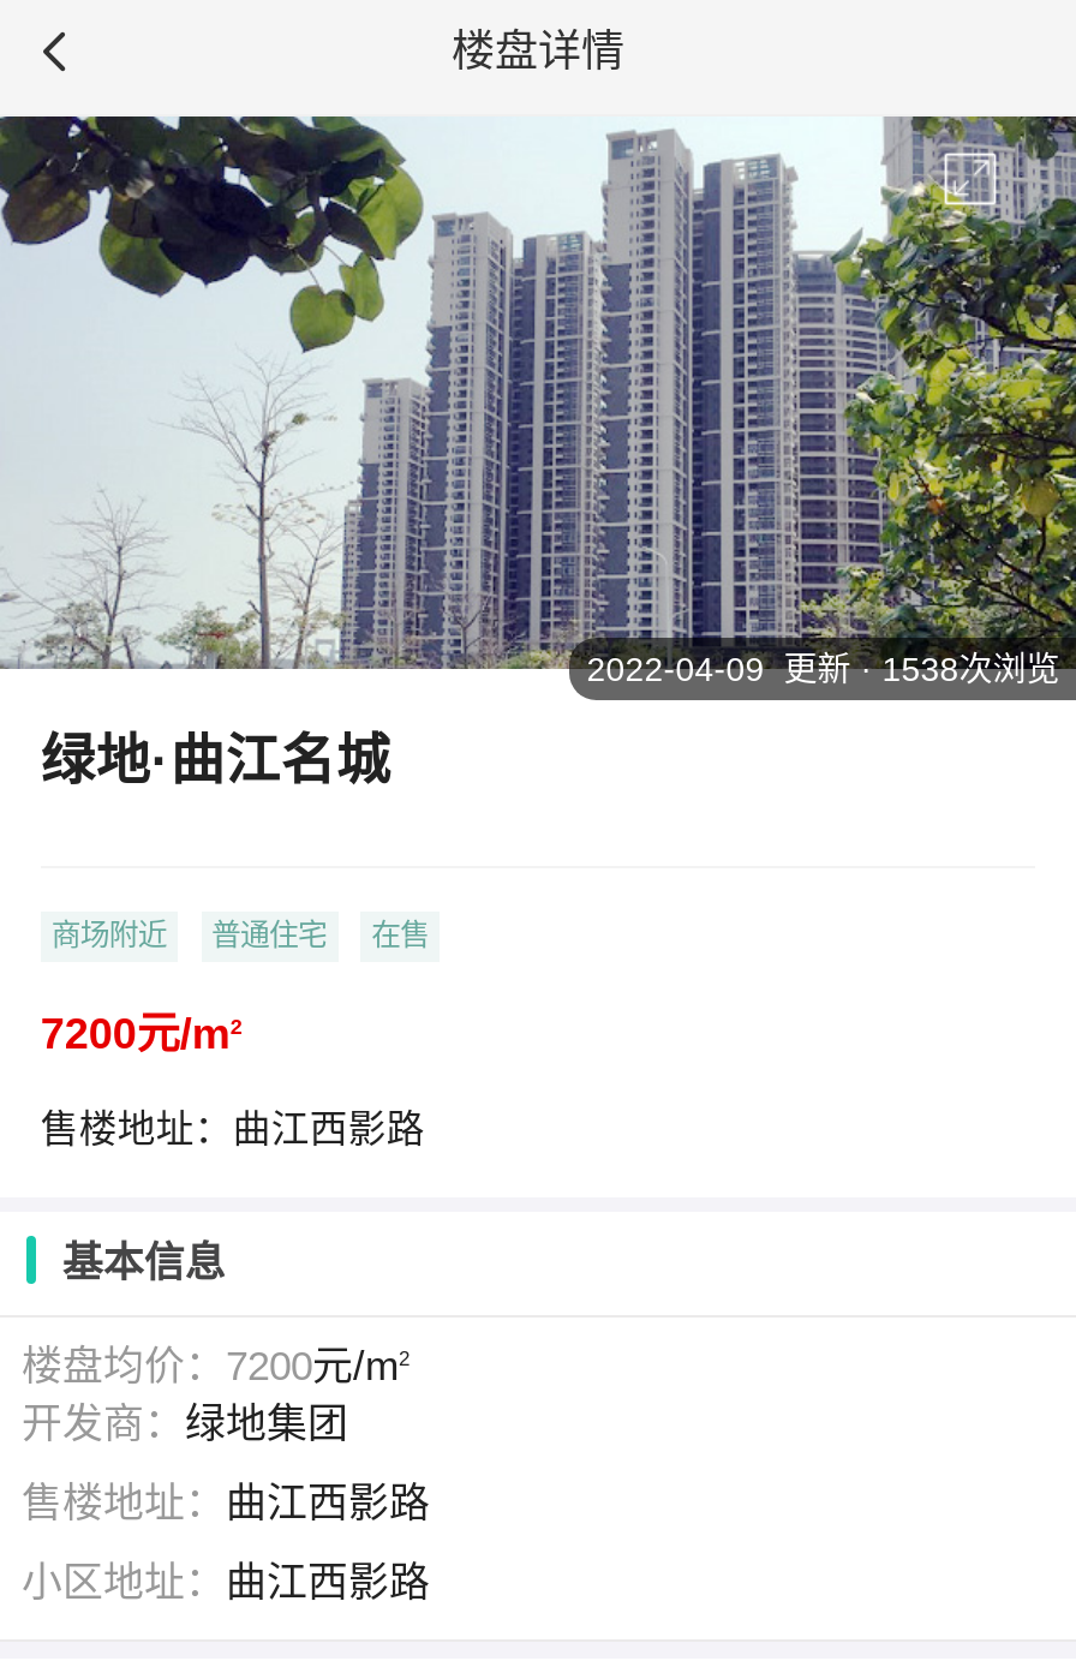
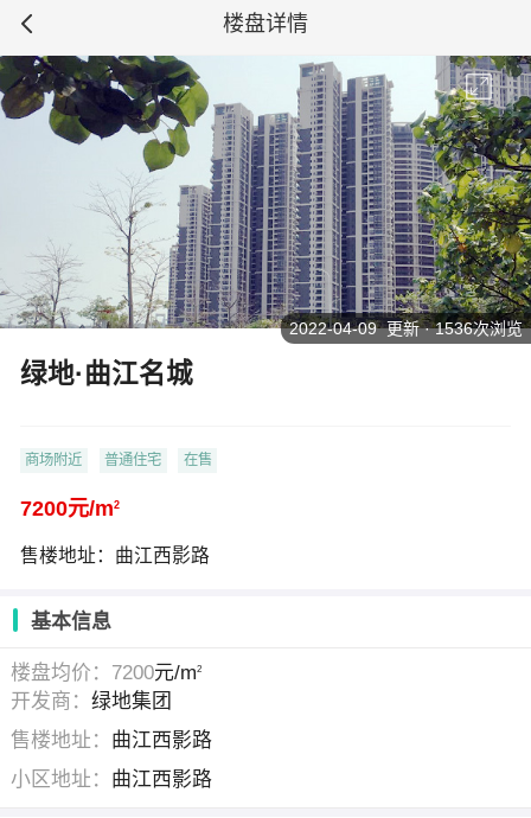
[587,650,1060,688] 2022-04-09 更新 · 1538次浏览 -> [289,319,523,338] 2022-04-09 更新 · 1536次浏览

